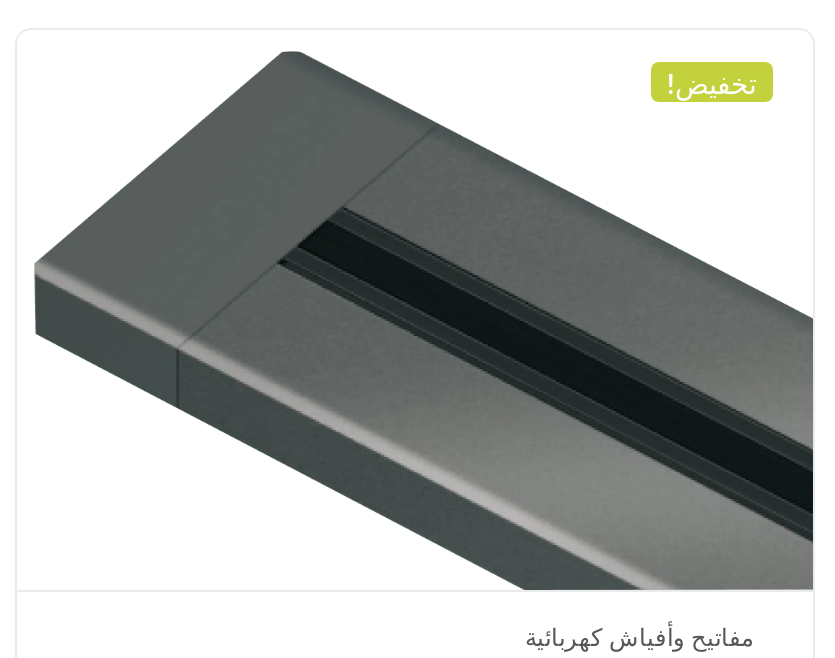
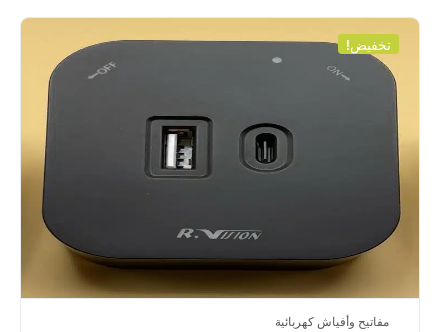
[17,30,815,590] [image] -> [20,17,420,299] [image]

